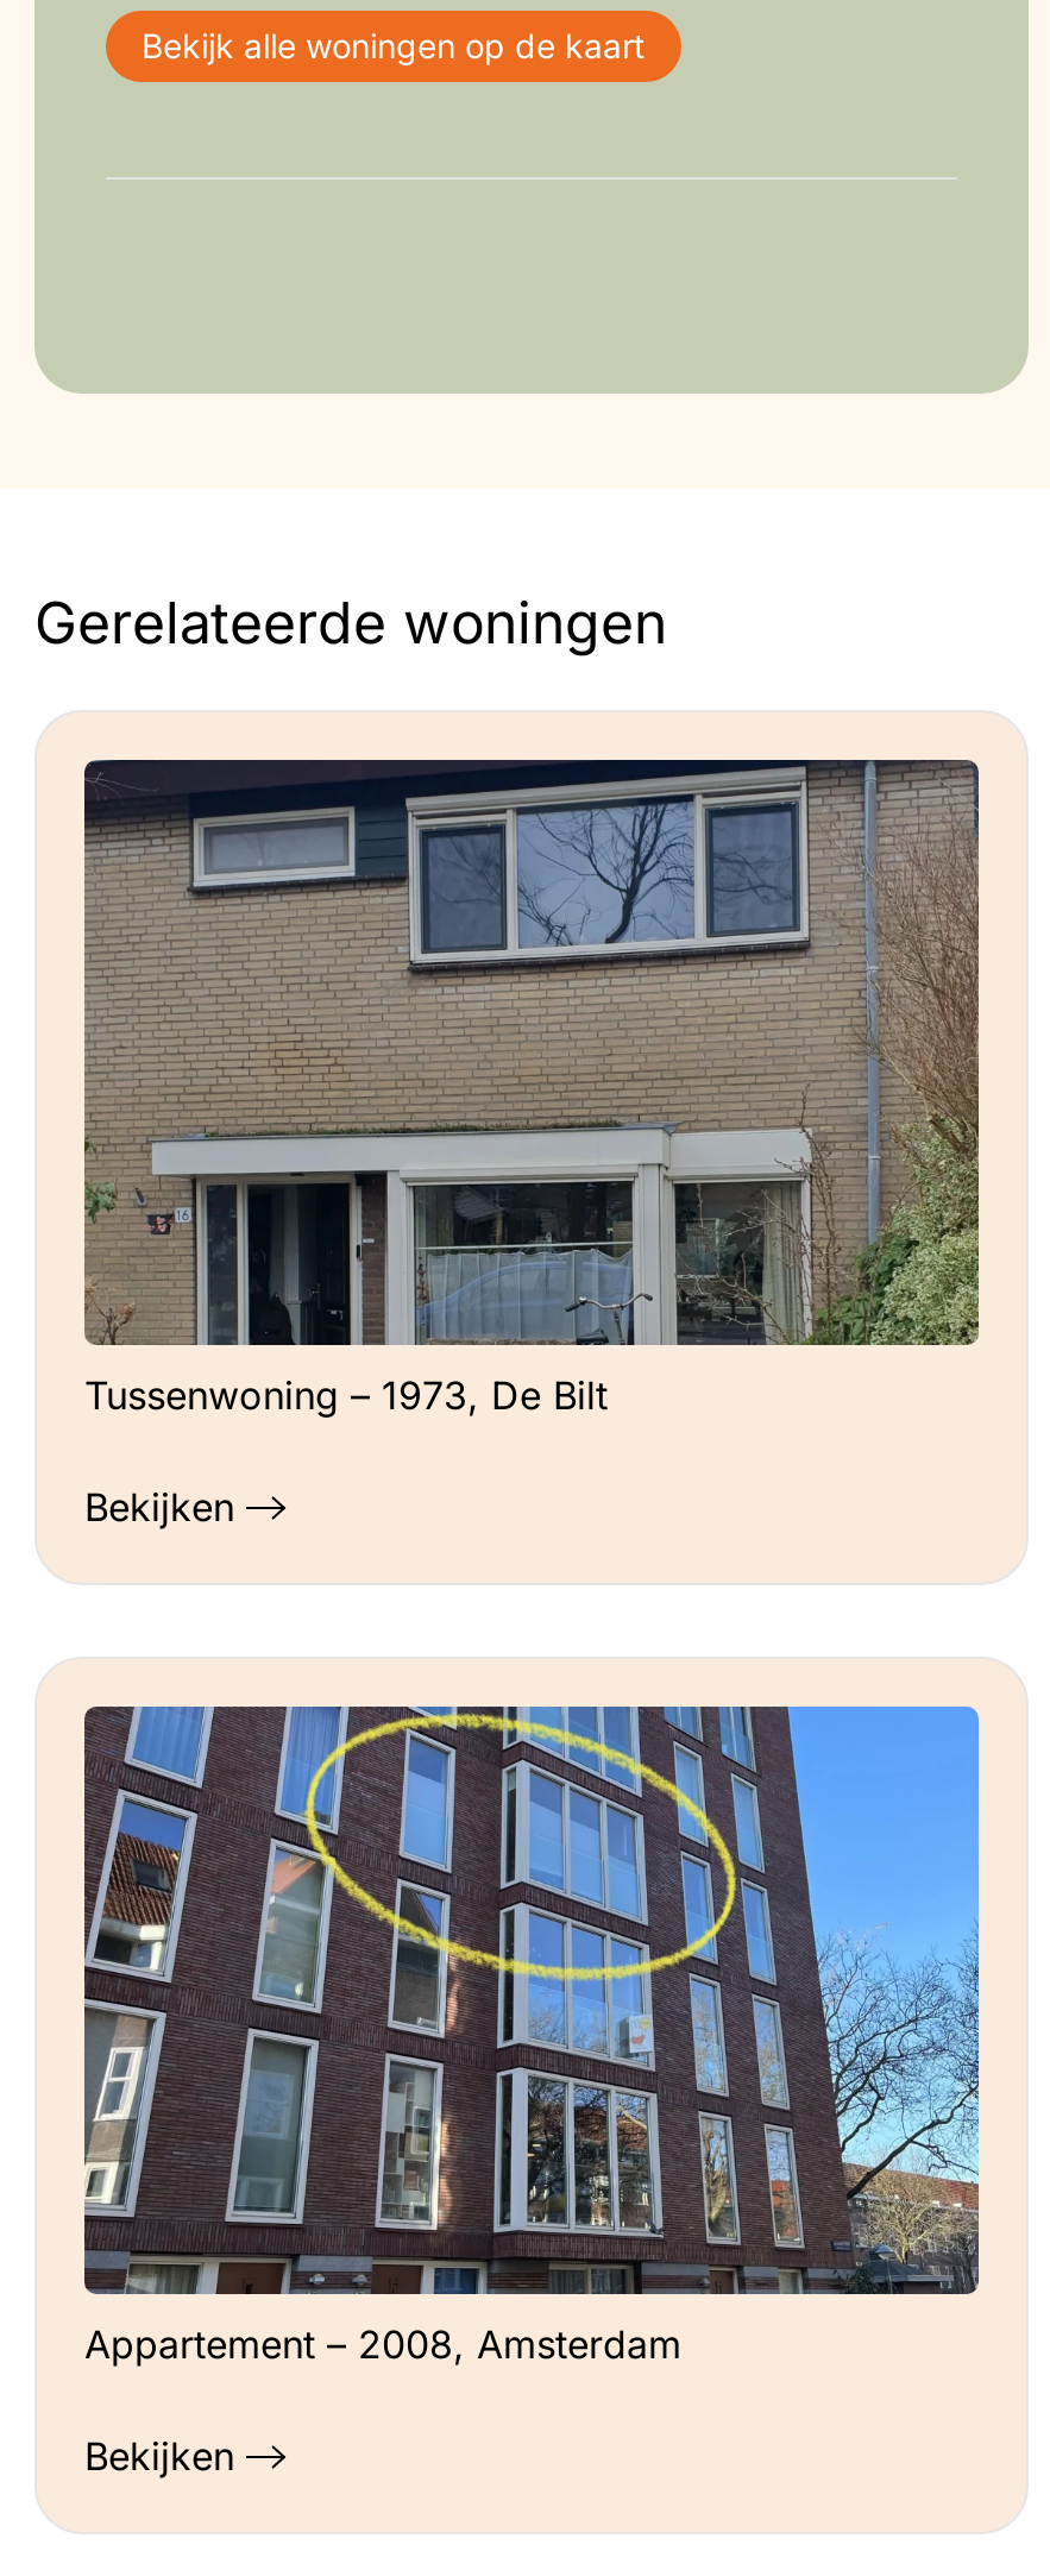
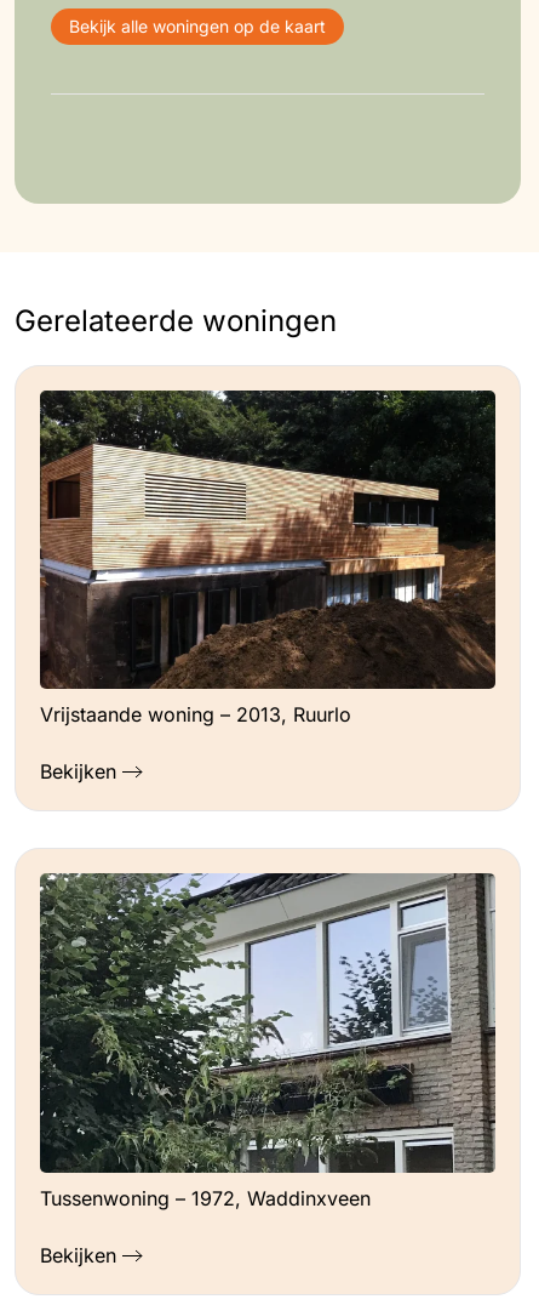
[82,758,981,1419] [image] | Tussenwoning – 1973, De Bilt -> [40,391,497,727] [image] | Vrijstaande woning – 2013, Ruurlo
[84,1704,981,2367] [image] | Appartement – 2008, Amsterdam -> [39,872,497,1210] [image] | Tussenwoning – 1972, Waddinxveen

